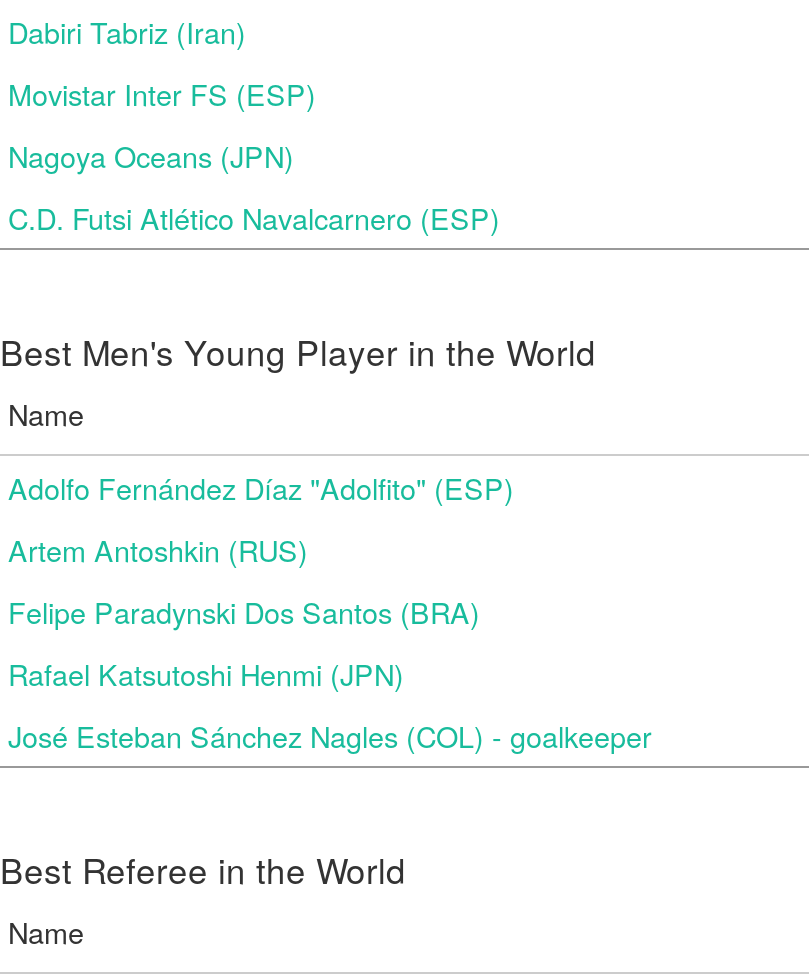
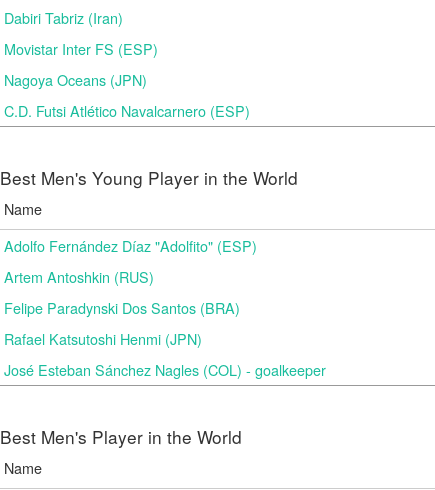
[0,844,406,894] Best Referee in the World -> [0,424,242,449] Best Men's Player in the World

